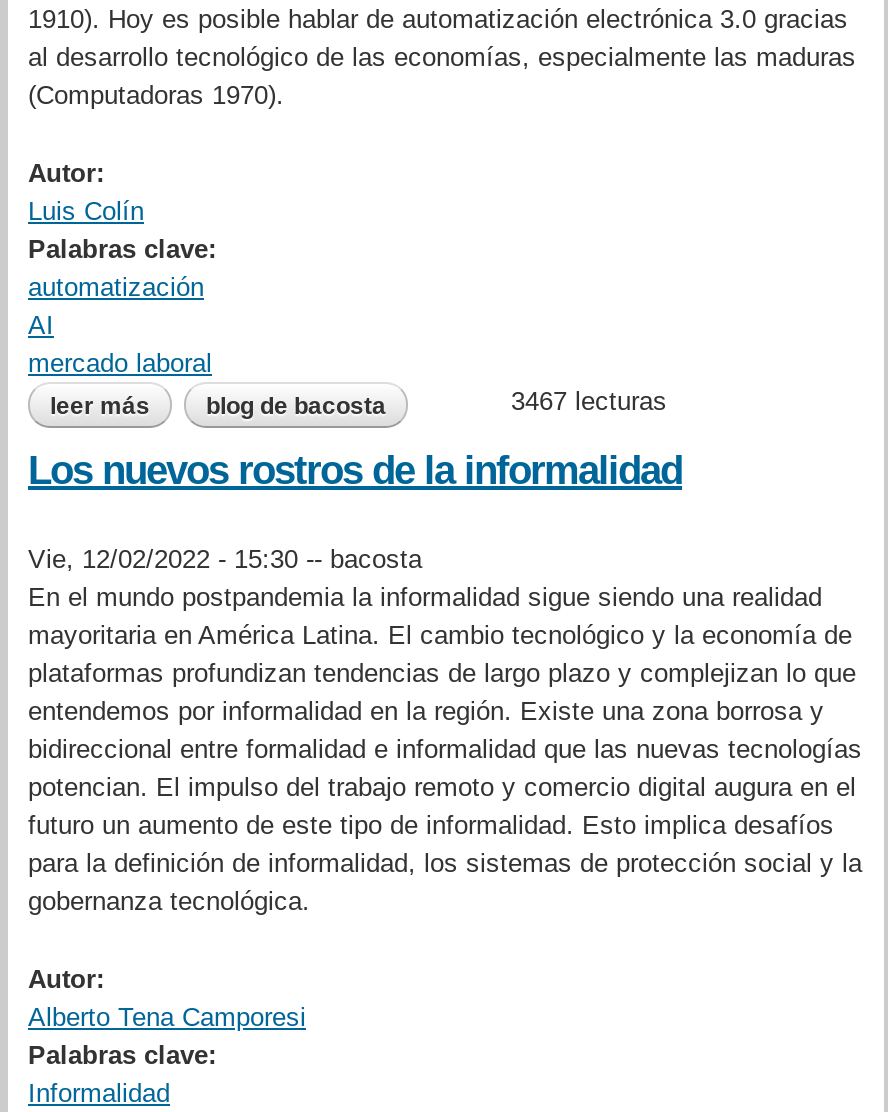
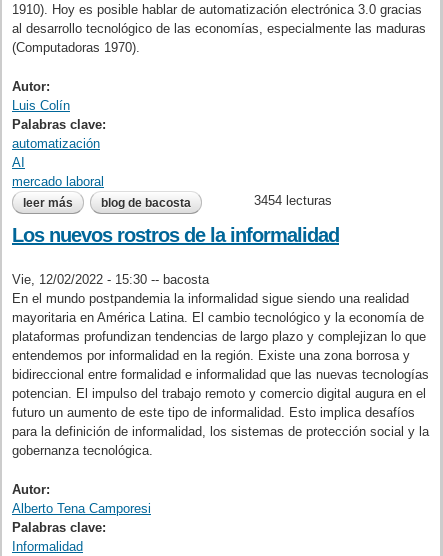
[511,387,667,417] 3467 lecturas -> [253,193,331,208] 3454 lecturas

